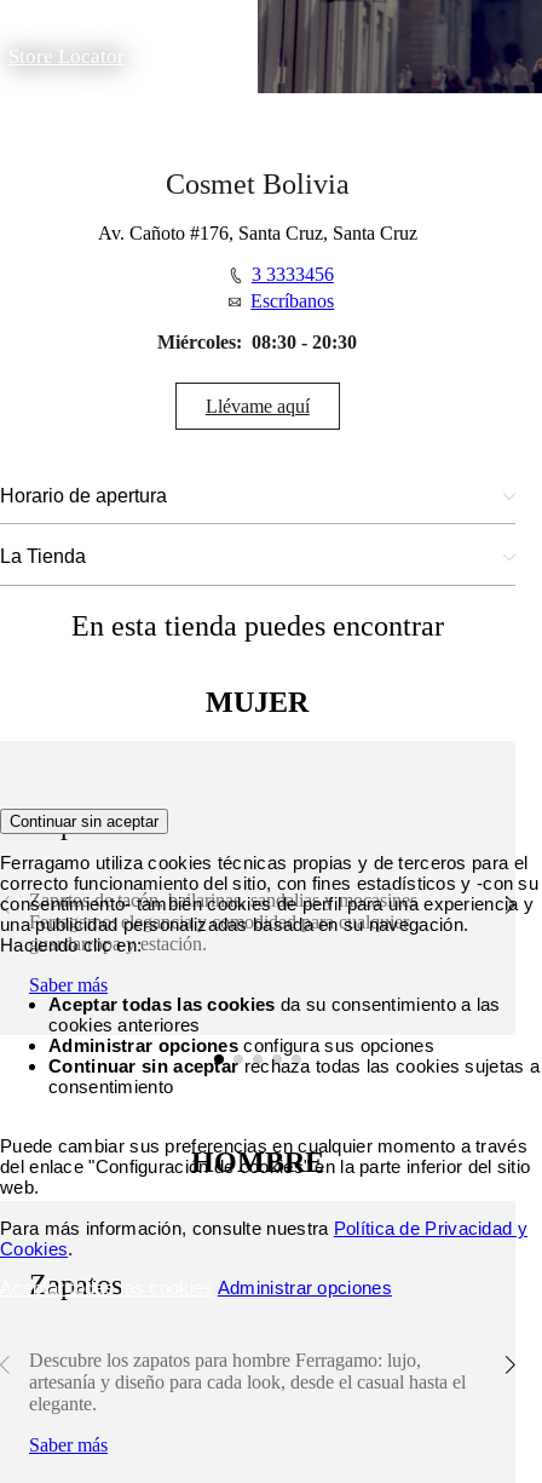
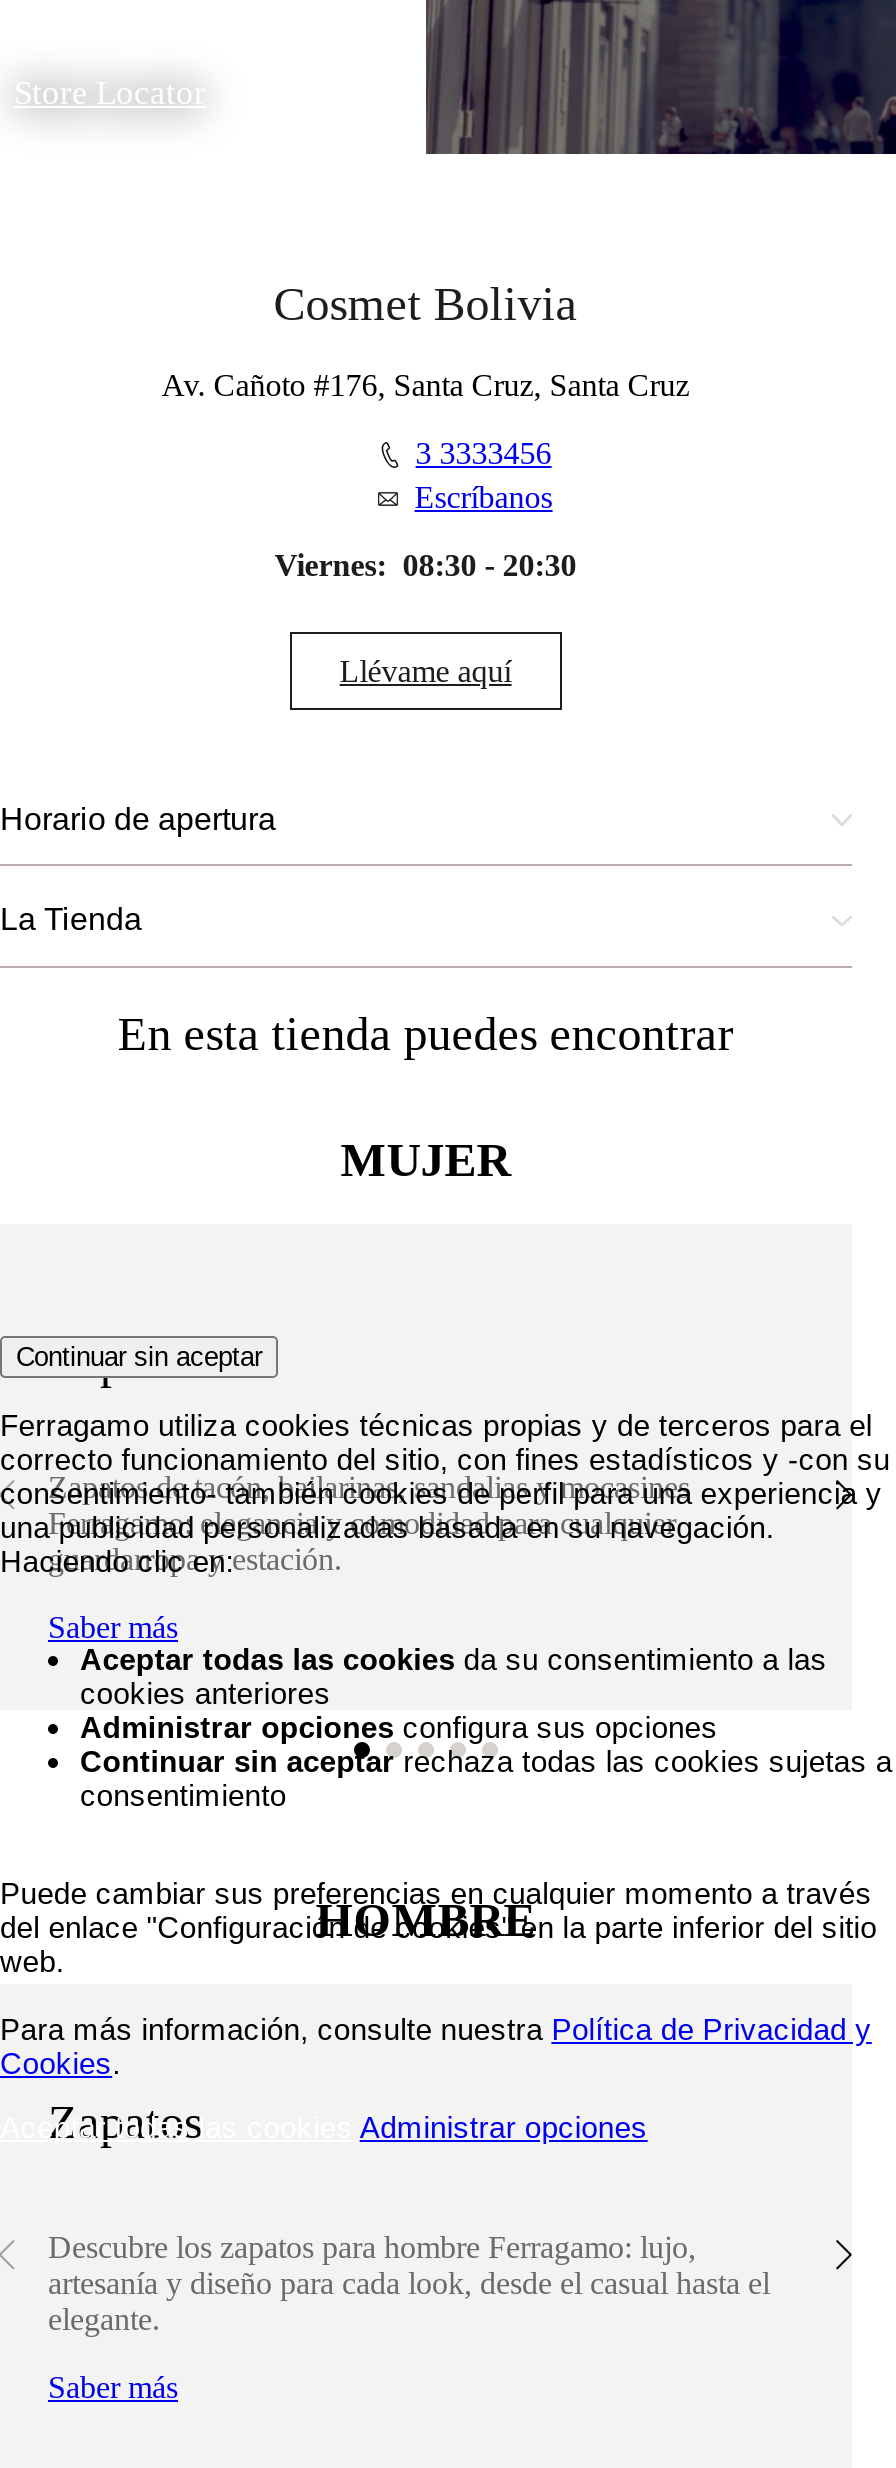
[158,332,357,353] Miércoles: 08:30 - 20:30 -> [275,548,577,582] Viernes: 08:30 - 20:30

